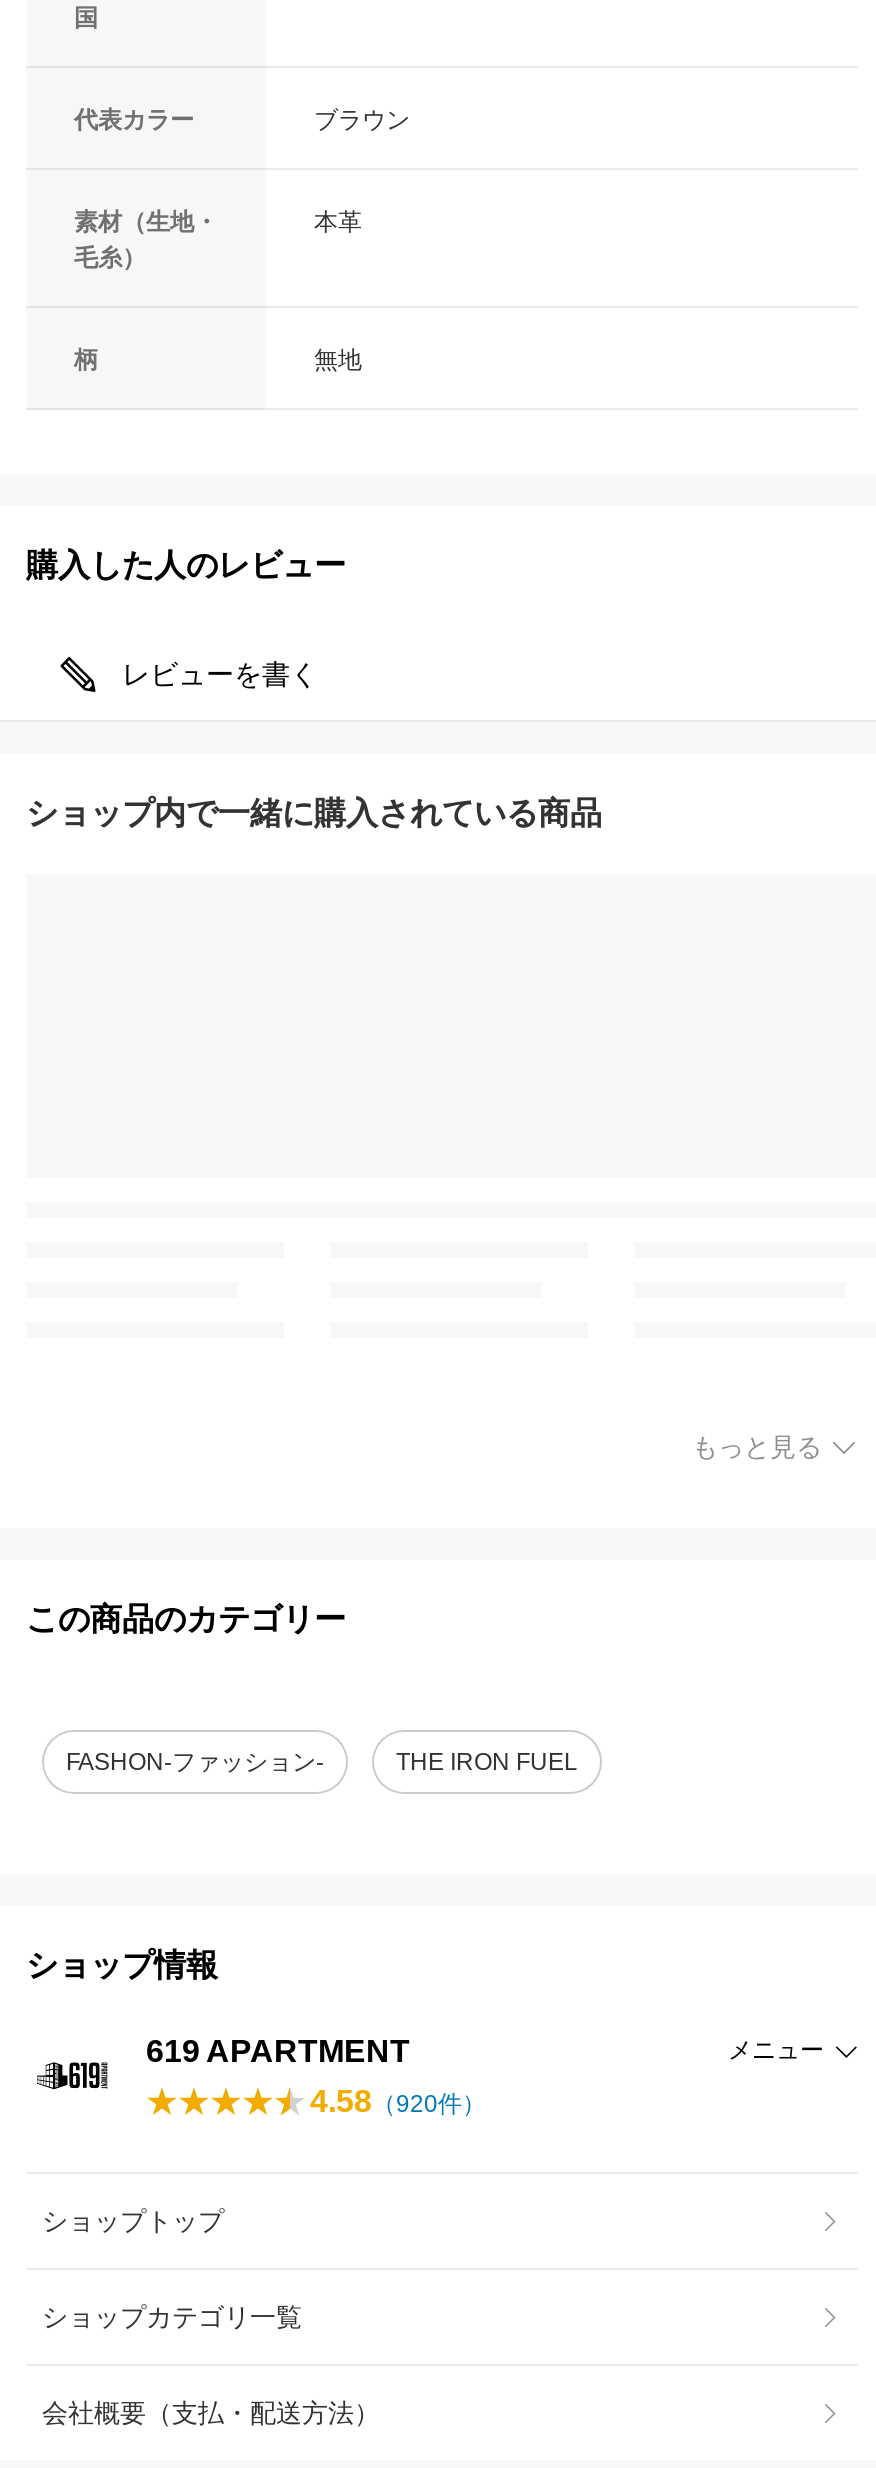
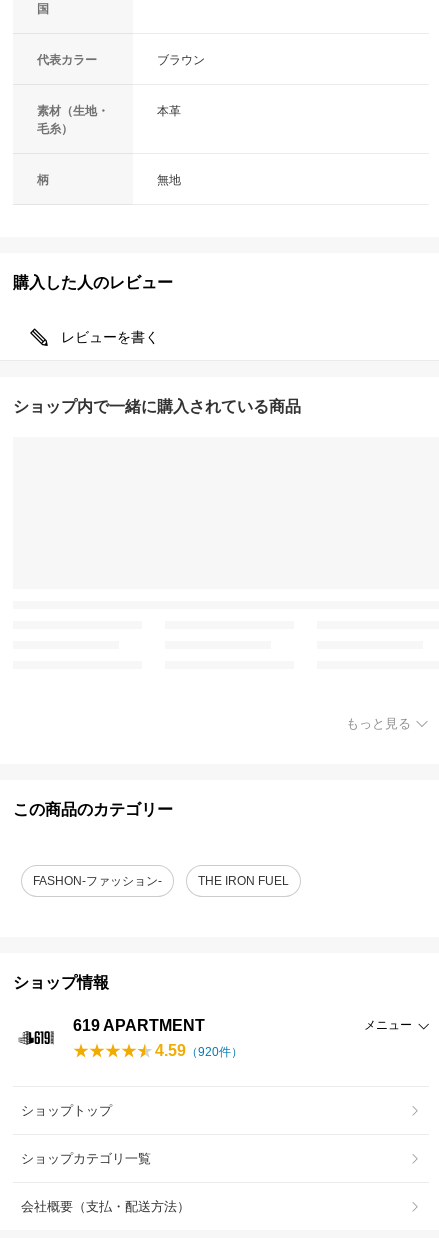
[310,2084,486,2118] 4.58（920件） -> [155,1042,243,1059] 4.59（920件）

